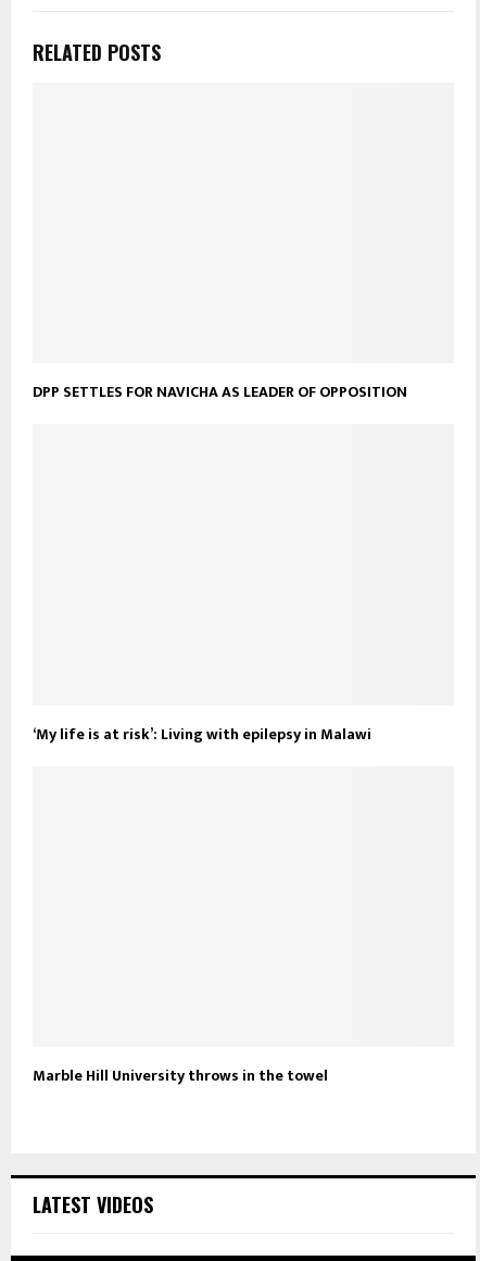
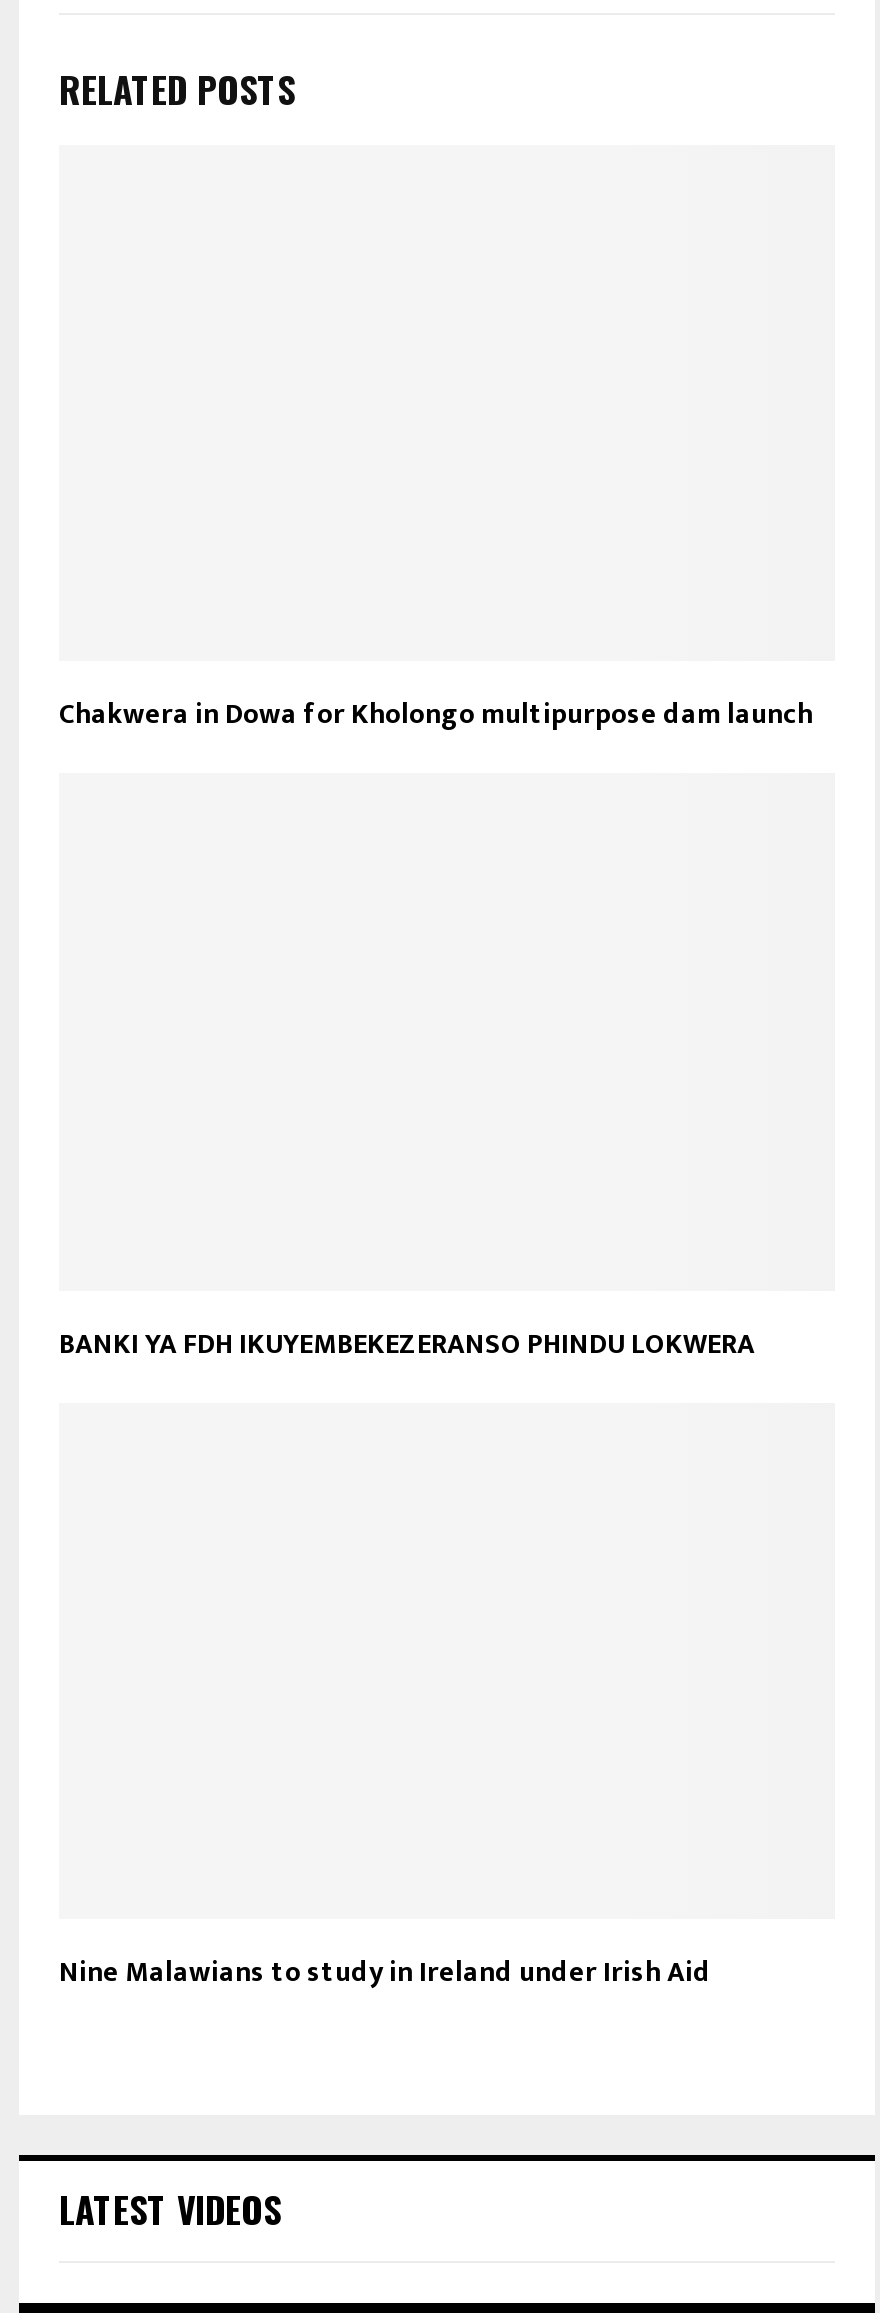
[33,380,407,405] DPP SETTLES FOR NAVICHA AS LEADER OF OPPOSITION -> [59,691,813,737] Chakwera in Dowa for Kholongo multipurpose dam launch
[33,722,371,747] ‘My life is at risk’: Living with epilepsy in Malawi -> [59,1321,755,1367] BANKI YA FDH IKUYEMBEKEZERANSO PHINDU LOKWERA
[33,1064,328,1089] Marble Hill University throws in the towel -> [59,1950,711,1996] Nine Malawians to study in Ireland under Irish Aid

